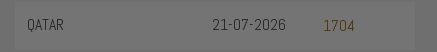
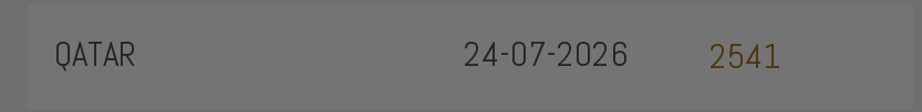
[212,15,286,35] 21-07-2026 -> [464,34,628,78] 24-07-2026
[323,16,355,36] 1704 -> [709,35,780,79] 2541

